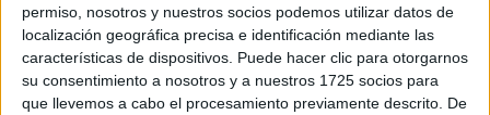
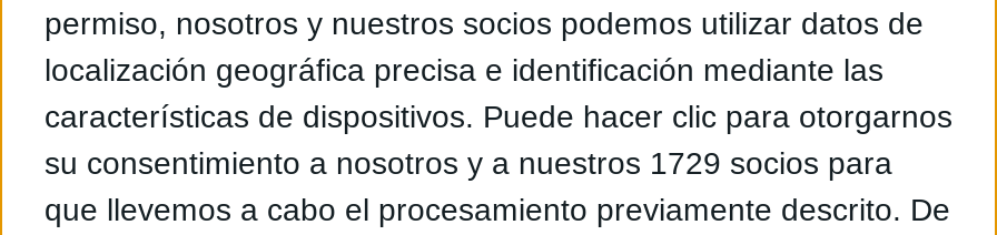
[22,71,439,89] su consentimiento a nosotros y a nuestros 1725 socios para -> [45,146,892,181] su consentimiento a nosotros y a nuestros 1729 socios para

